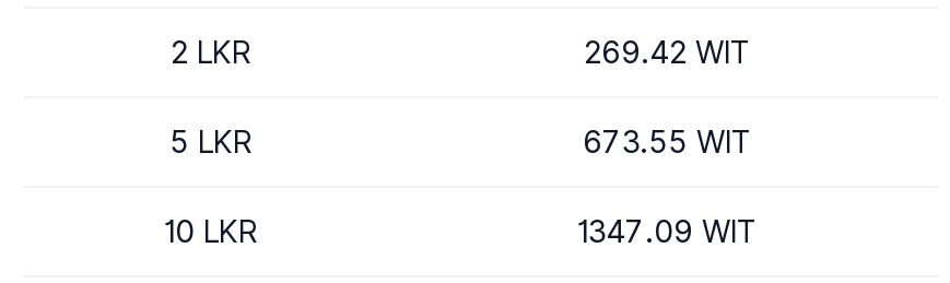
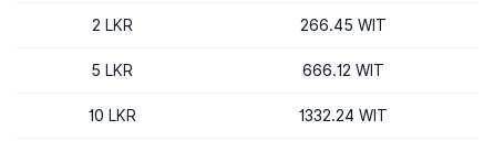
[584,33,752,70] 269.42 WIT -> [300,15,387,34] 266.45 WIT
[583,122,753,160] 673.55 WIT -> [302,61,384,79] 666.12 WIT
[577,212,759,249] 1347.09 WIT -> [299,106,388,124] 1332.24 WIT

